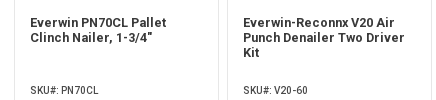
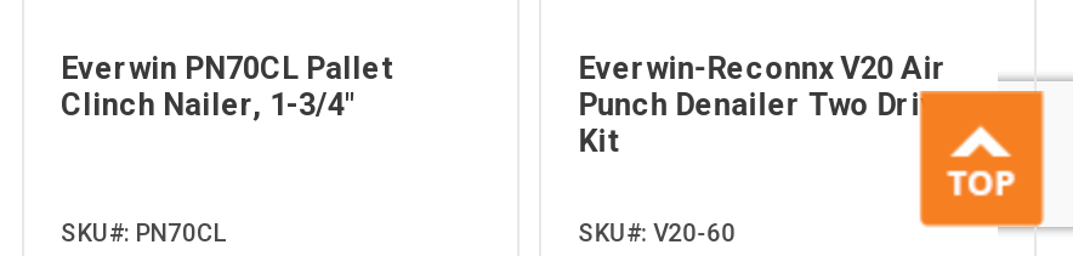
none -> [918,76,1066,232] [image]

